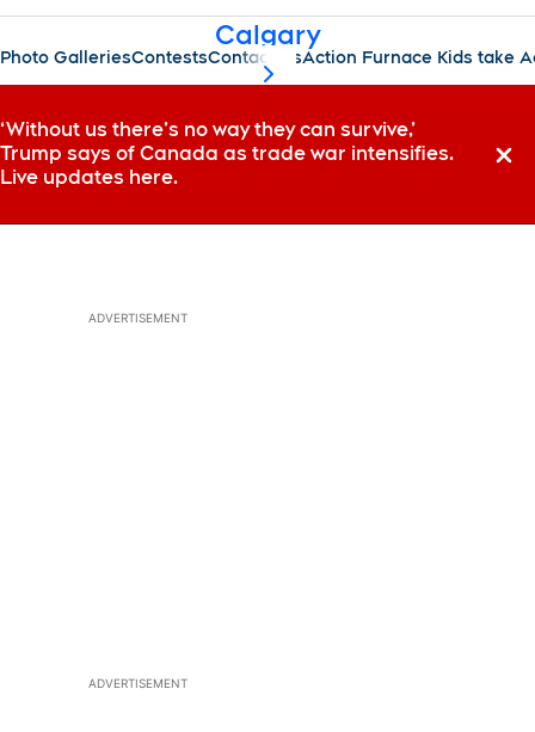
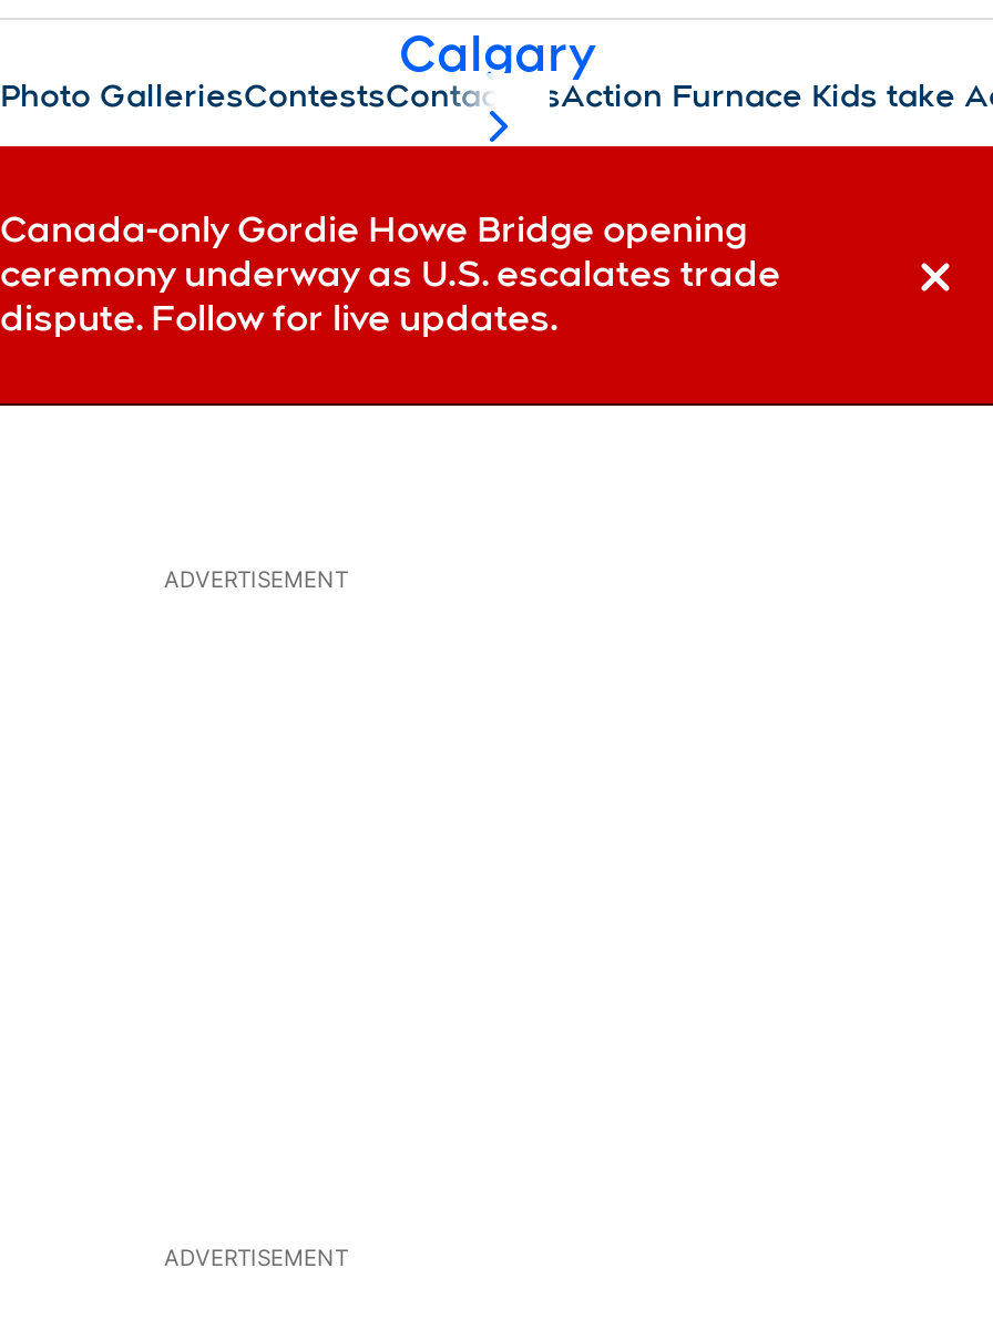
[0,118,453,189] ‘Without us there’s no way they can survive,’ | Trump says of Canada as trade war intensifies. | Live updates here. -> [0,208,780,339] Canada-only Gordie Howe Bridge opening | ceremony underway as U.S. escalates trade | dispute. Follow for live updates.

